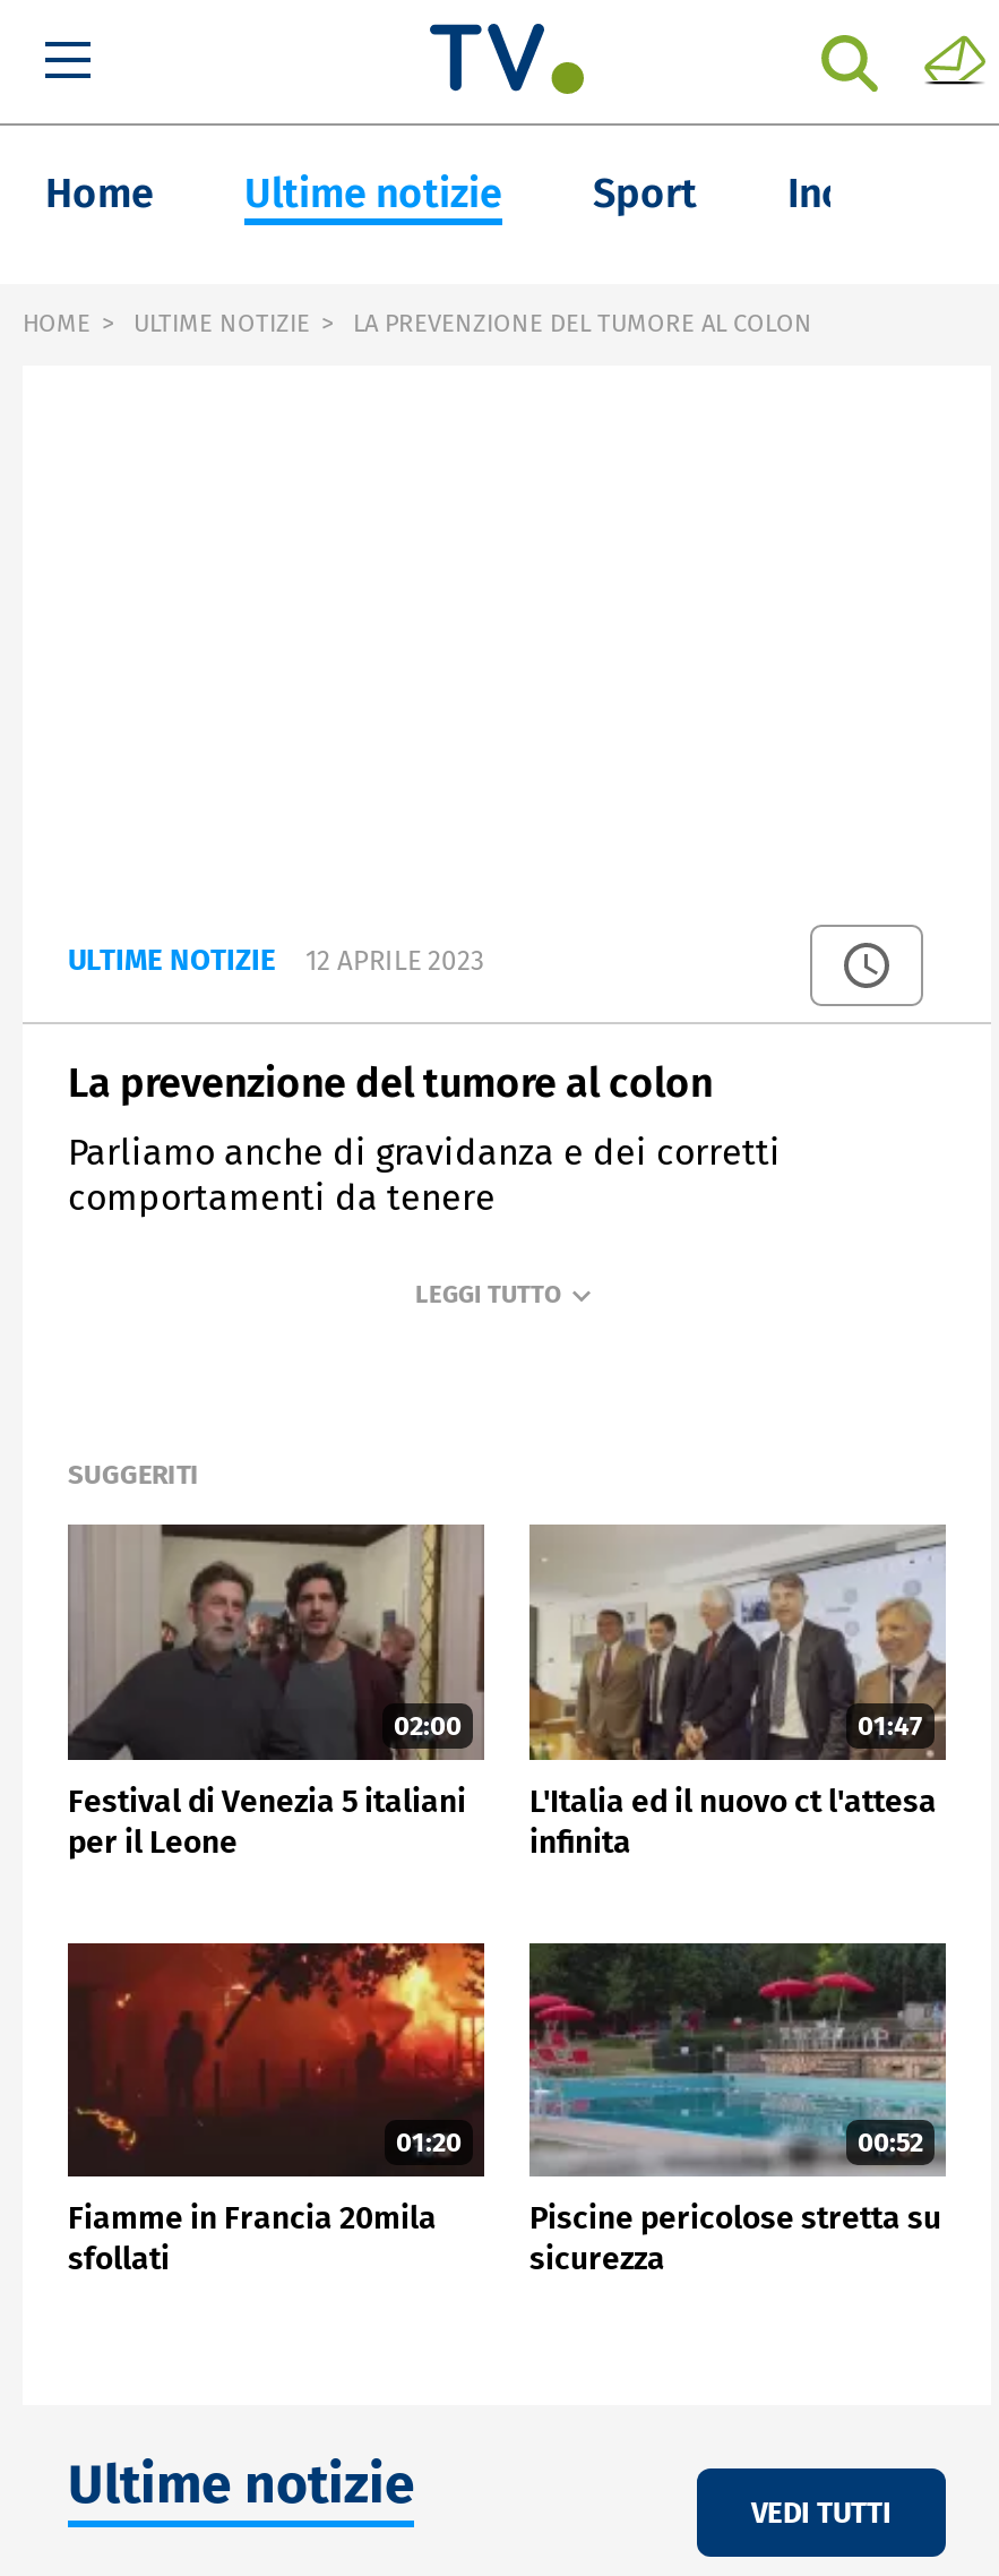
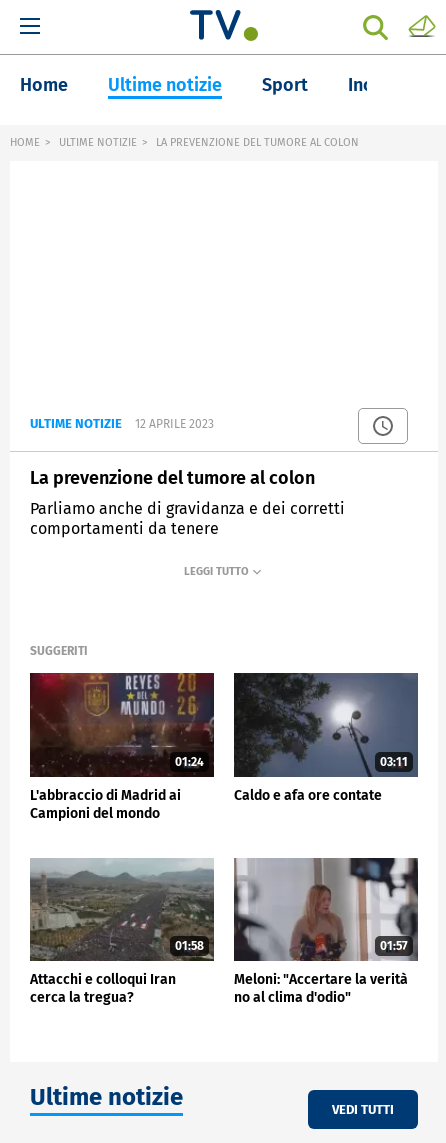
[68,1525,486,1762] [image] | 02:00 -> [30,672,214,778] [image] | 01:24
[527,1527,946,1762] [image] | 01:47 -> [233,673,418,778] [image] | 03:11
[68,1782,466,1861] Festival di Venezia 5 italiani | per il Leone -> [30,787,181,822] L'abbraccio di Madrid ai | Campioni del mondo
[529,1782,937,1861] L'Italia ed il nuovo ct l'attesa | infinita -> [234,787,382,804] Caldo e afa ore contate
[66,1941,486,2174] [image] | 01:20 -> [29,858,215,961] [image] | 01:58
[527,1941,948,2176] [image] | 00:52 -> [233,858,419,961] [image] | 01:57
[68,2200,437,2279] Fiamme in Francia 20mila | sfollati -> [30,971,176,1006] Attacchi e colloqui Iran | cerca la tregua?
[529,2200,941,2279] Piscine pericolose stretta su | sicurezza -> [234,971,408,1006] Meloni: "Accertare la verità | no al clima d'odio"

